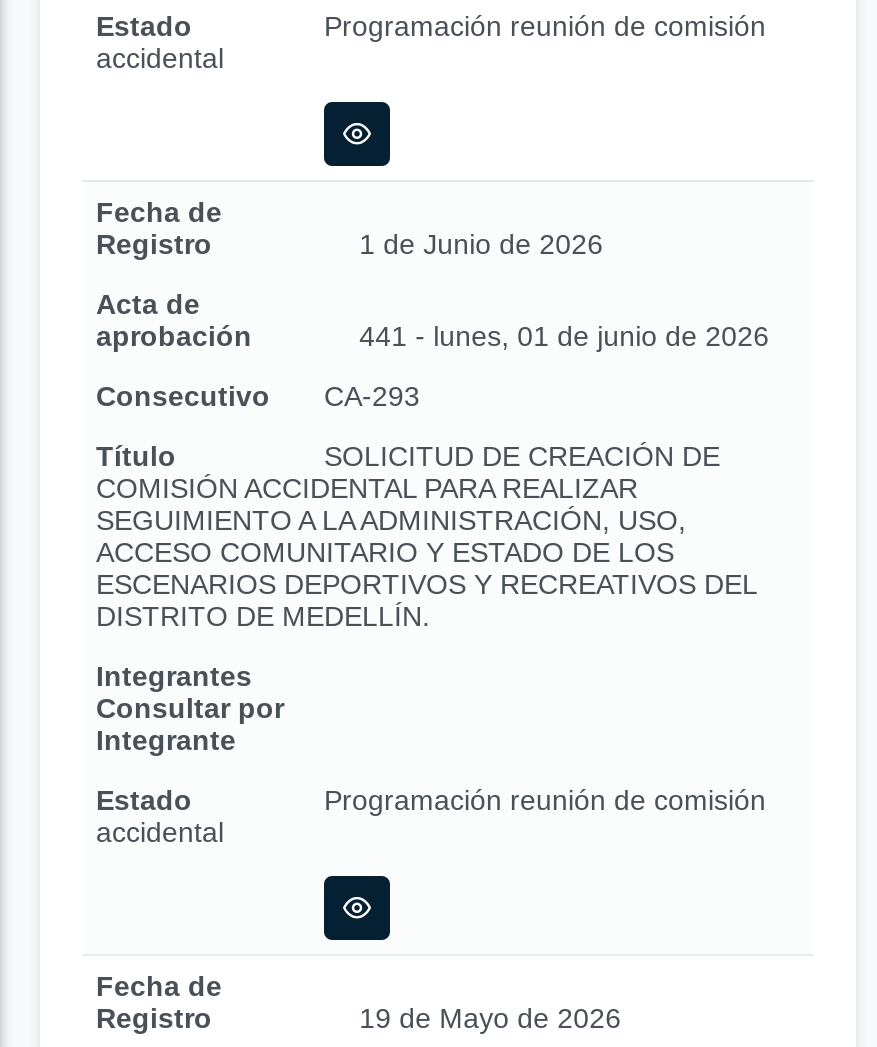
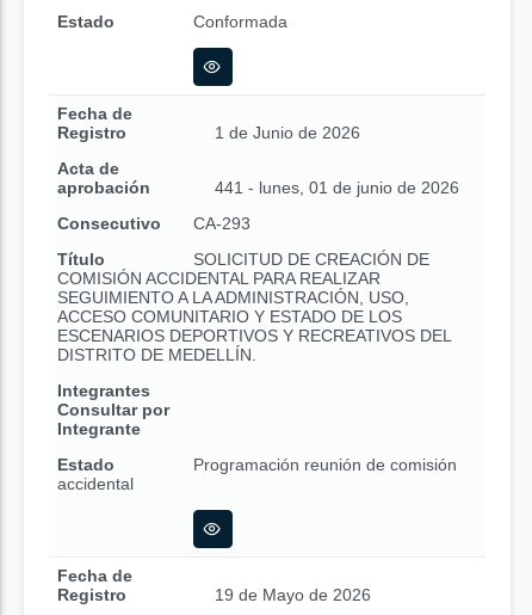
[96,10,766,74] Programación reunión de comisión | accidental -> [193,12,287,31] Conformada

